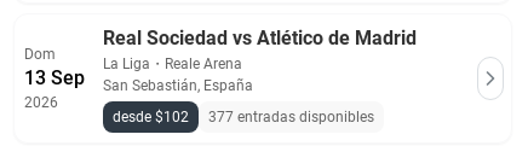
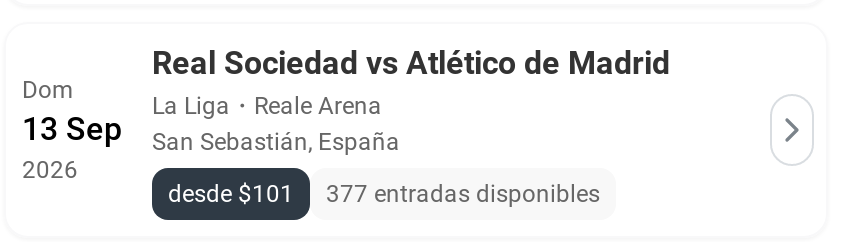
[113,109,374,125] desde $102 377 entradas disponibles -> [168,180,600,208] desde $101 377 entradas disponibles

